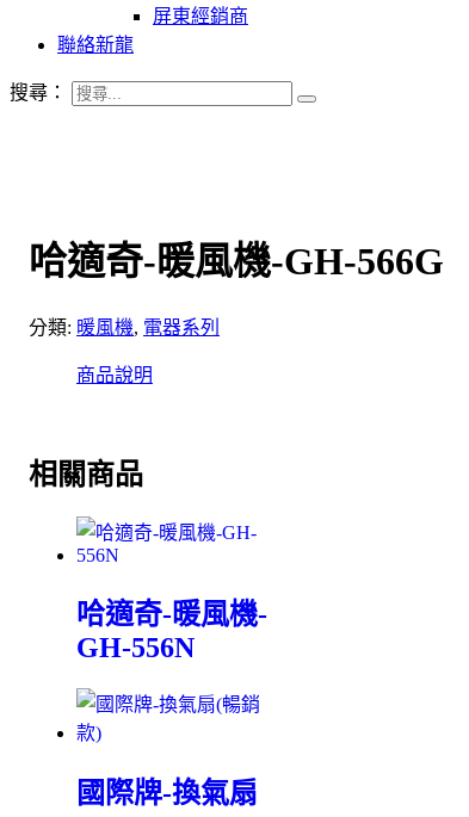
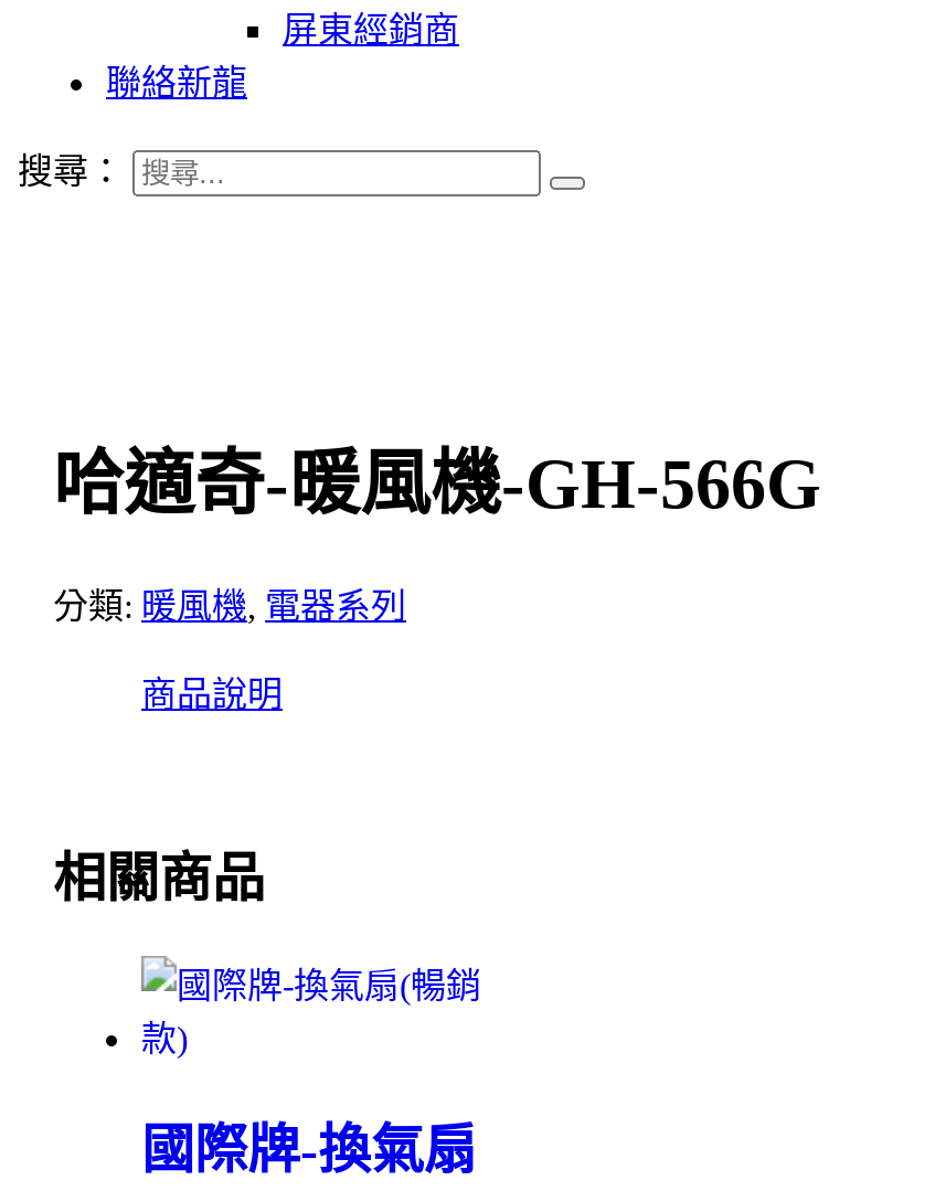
[76,599,267,663] 哈適奇-暖風機- | GH-556N -> none

